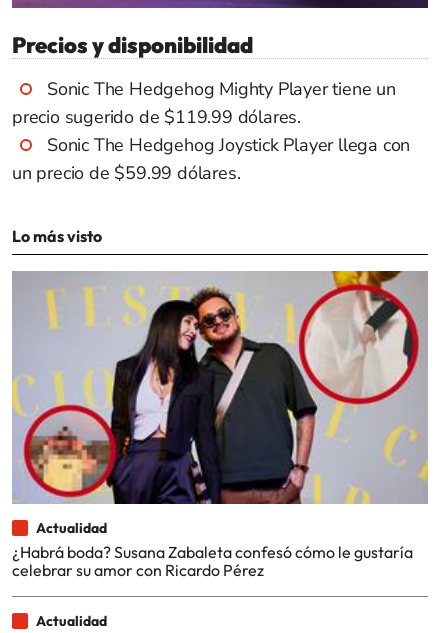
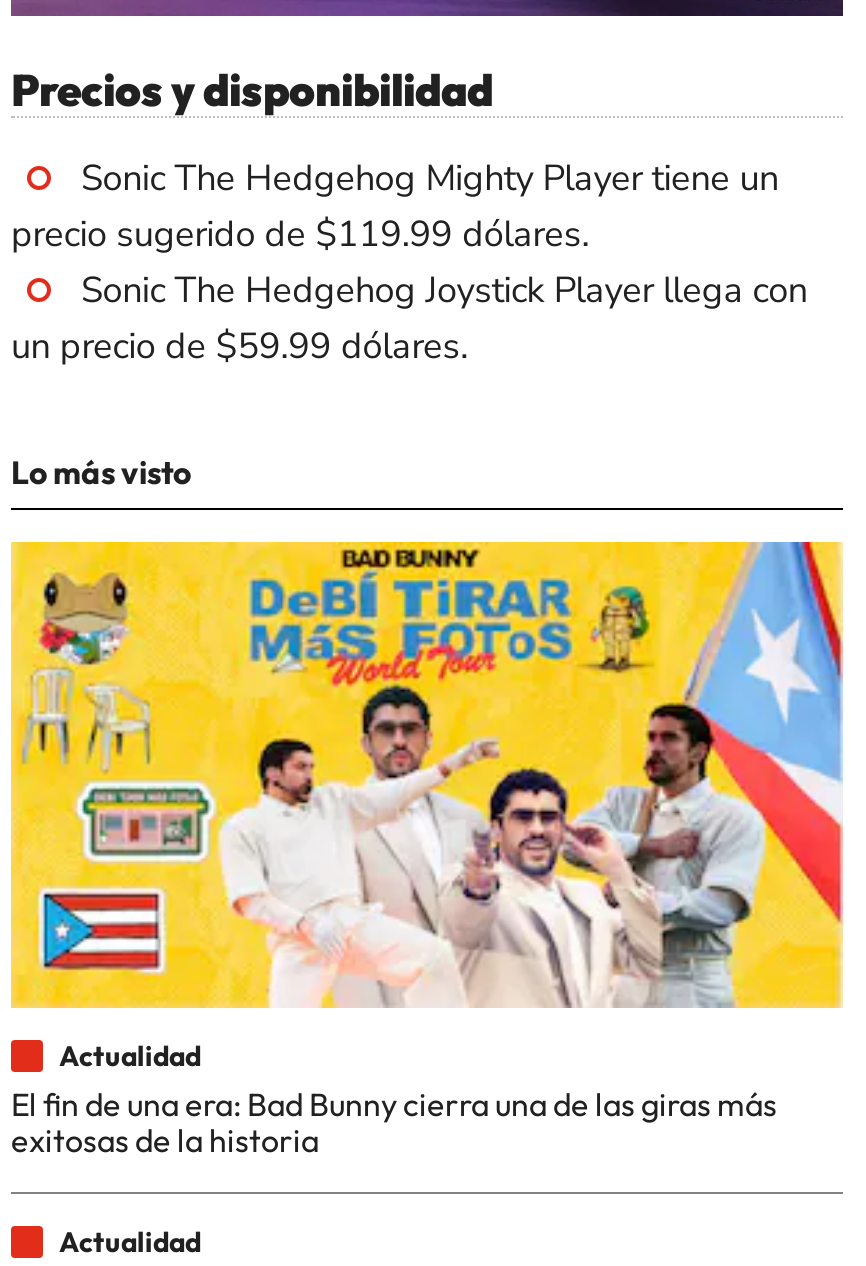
[12,270,428,580] [image] | ¿Habrá boda? Susana Zabaleta confesó cómo le gustaría | celebrar su amor con Ricardo Pérez -> [9,540,843,1160] [image] | El fin de una era: Bad Bunny cierra una de las giras más | exitosas de la historia

